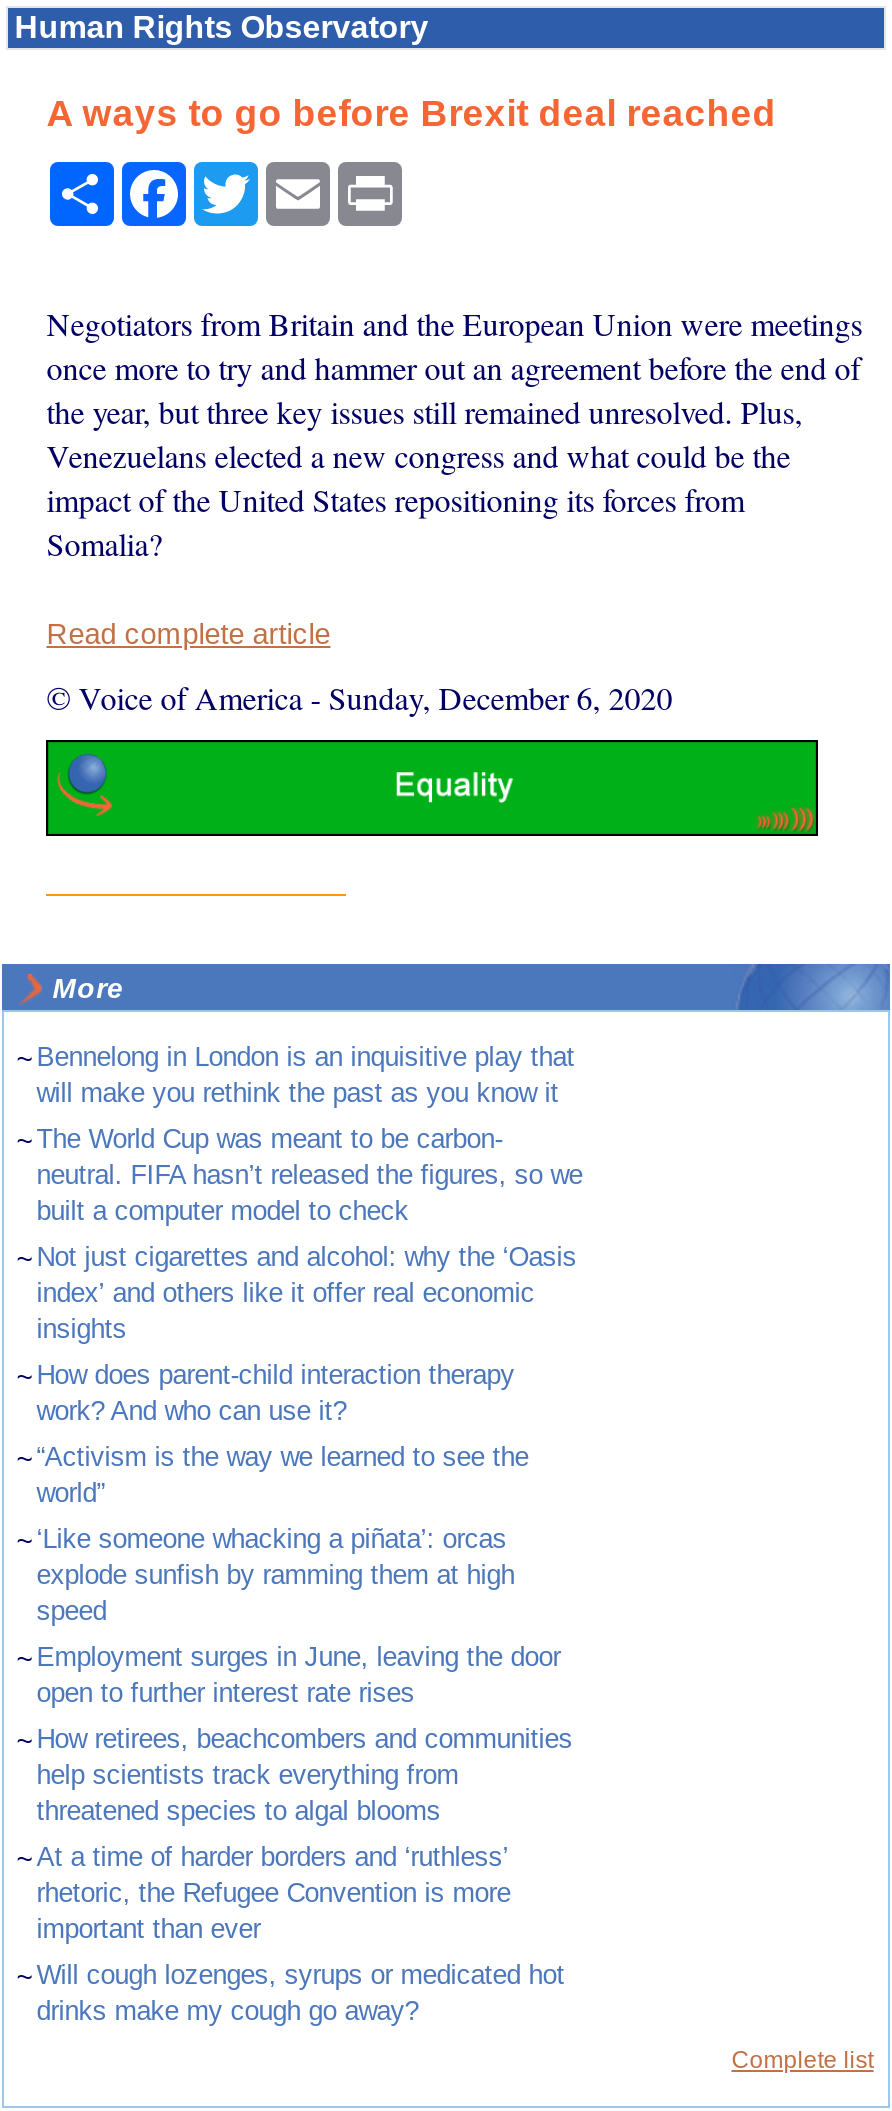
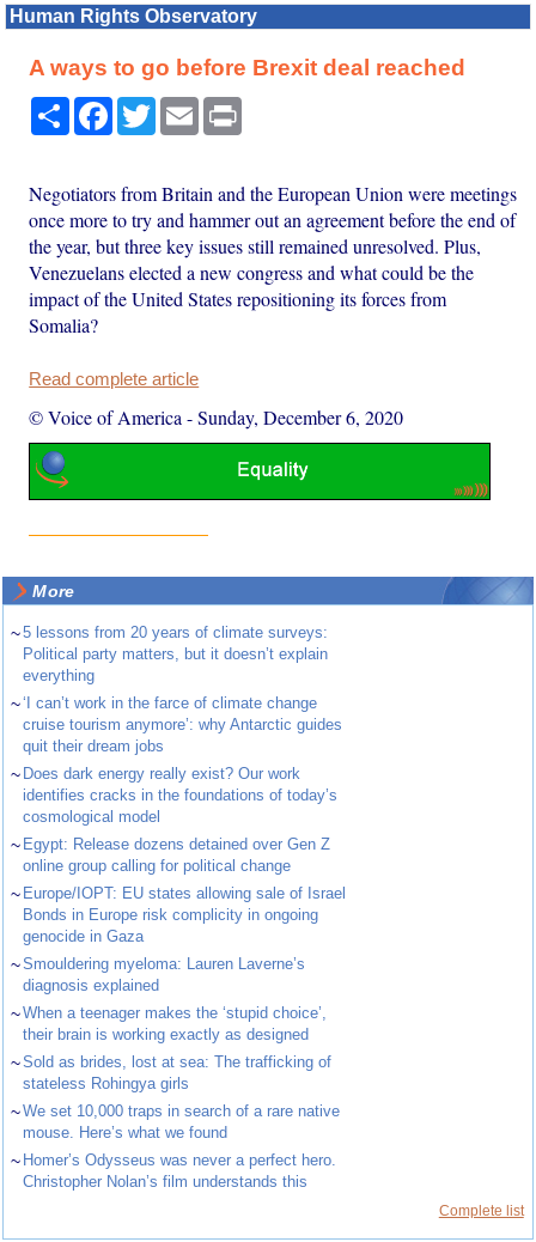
[16,1041,574,1107] ~ Bennelong in London is an inquisitive play that | will make you rethink the past as you know it -> [11,623,328,684] ~ 5 lessons from 20 years of climate surveys: | Political party matters, but it doesn’t explain | everything
[16,1123,582,1225] ~ The World Cup was meant to be carbon- | neutral. FIFA hasn’t released the figures, so we | built a computer model to check -> [11,694,342,755] ~ ‘I can’t work in the farce of climate change | cruise tourism anymore’: why Antarctic guides | quit their dream jobs
[16,1241,576,1343] ~ Not just cigarettes and alcohol: why the ‘Oasis | index’ and others like it offer real economic | insights -> [11,764,338,825] ~ Does dark energy really exist? Our work | identifies cracks in the foundations of today’s | cosmological model
[16,1359,514,1425] ~ How does parent-child interaction therapy | work? And who can use it? -> [11,835,330,874] ~ Egypt: Release dozens detained over Gen Z | online group calling for political change
[16,1441,528,1507] ~ “Activism is the way we learned to see the | world” -> [11,884,346,945] ~ Europe/IOPT: EU states allowing sale of Israel | Bonds in Europe risk complicity in ongoing | genocide in Gaza
[16,1523,514,1625] ~ ‘Like someone whacking a piñata’: orcas | explode sunfish by ramming them at high | speed -> [11,954,305,994] ~ Smouldering myeloma: Lauren Laverne’s | diagnosis explained
[16,1641,560,1707] ~ Employment surges in June, leaving the door | open to further interest rate rises -> [11,1004,327,1043] ~ When a teenager makes the ‘stupid choice’, | their brain is working exactly as designed
[16,1723,572,1825] ~ How retirees, beachcombers and communities | help scientists track everything from | threatened species to algal blooms -> [11,1053,332,1092] ~ Sold as brides, lost at sea: The trafficking of | stateless Rohingya girls
[16,1841,510,1943] ~ At a time of harder borders and ‘ruthless’ | rhetoric, the Refugee Convention is more | important than ever -> [11,1102,340,1141] ~ We set 10,000 traps in search of a rare native | mouse. Here’s what we found
[16,1959,564,2025] ~ Will cough lozenges, syrups or medicated hot | drinks make my cough go away? -> [11,1151,336,1190] ~ Homer’s Odysseus was never a perfect hero. | Christopher Nolan’s film understands this

